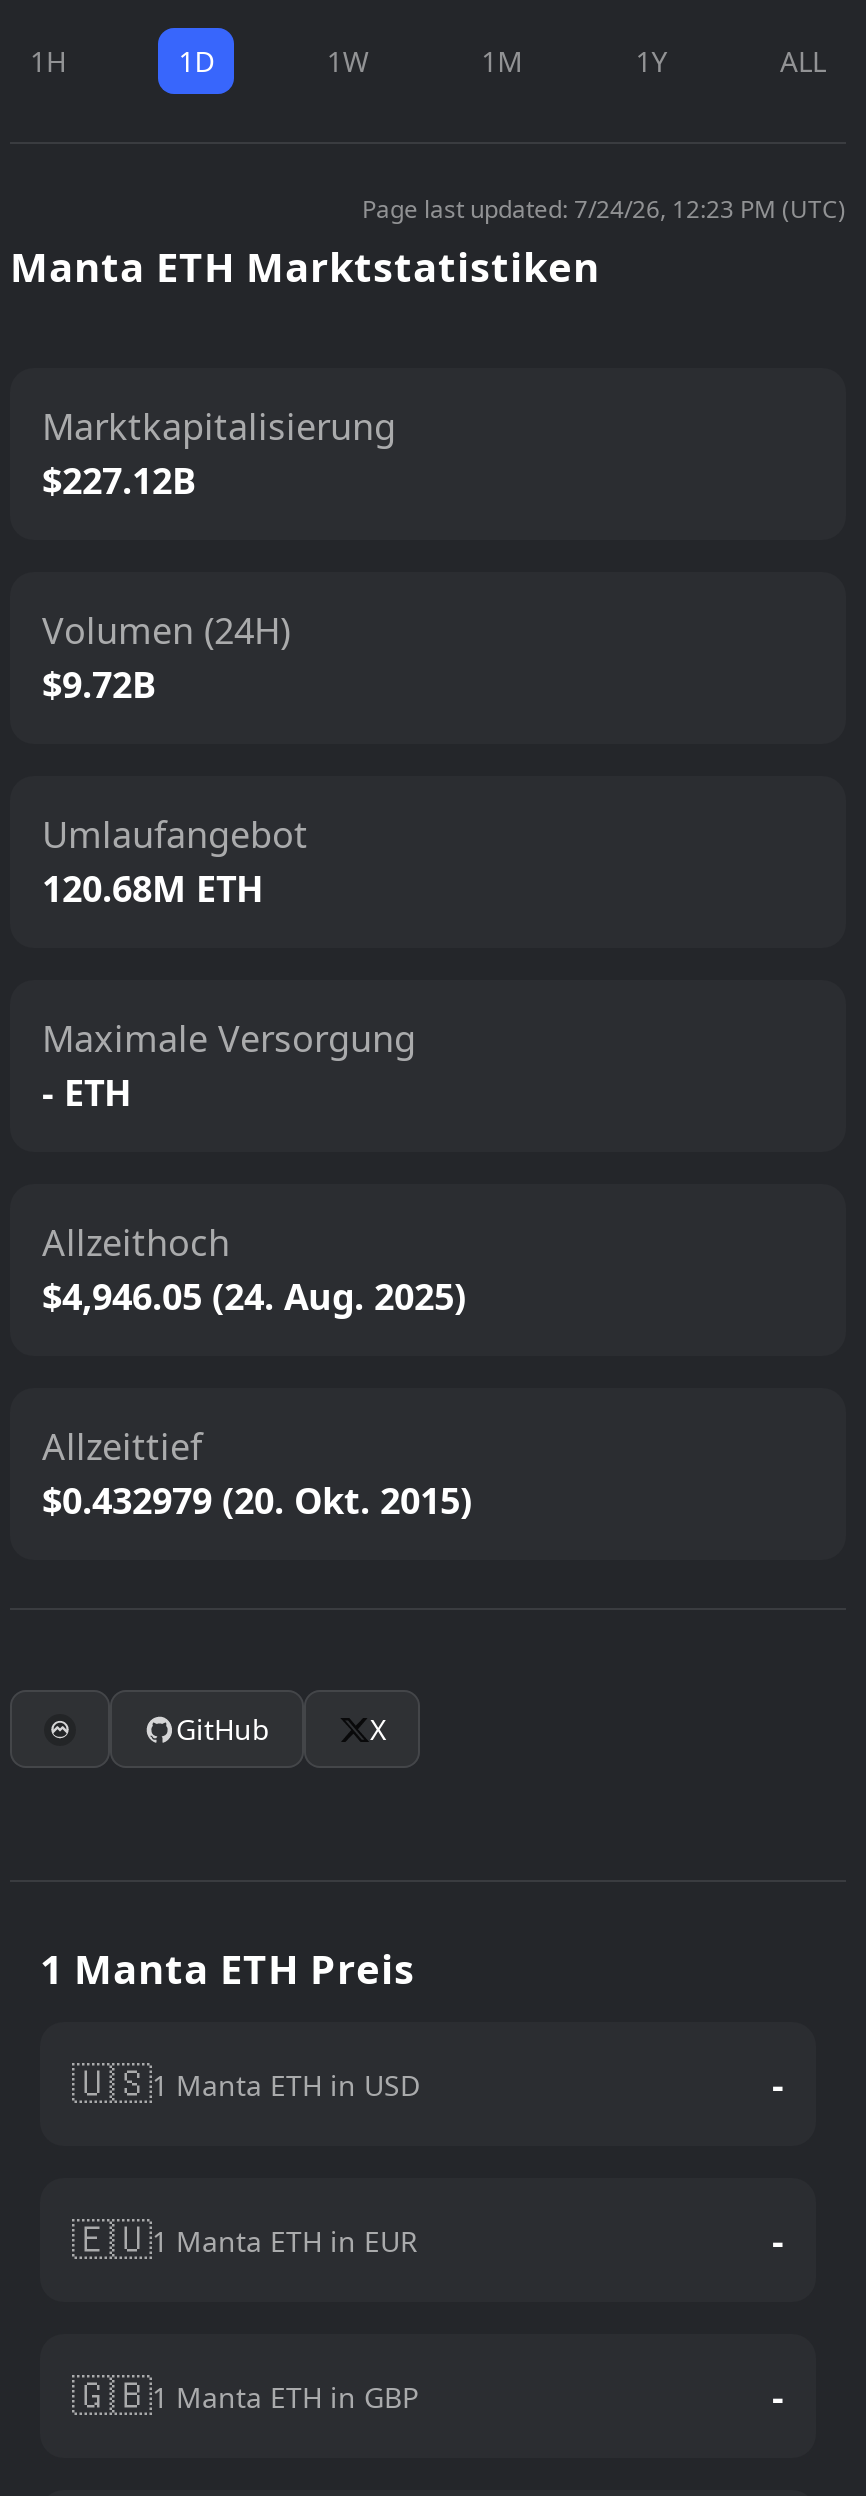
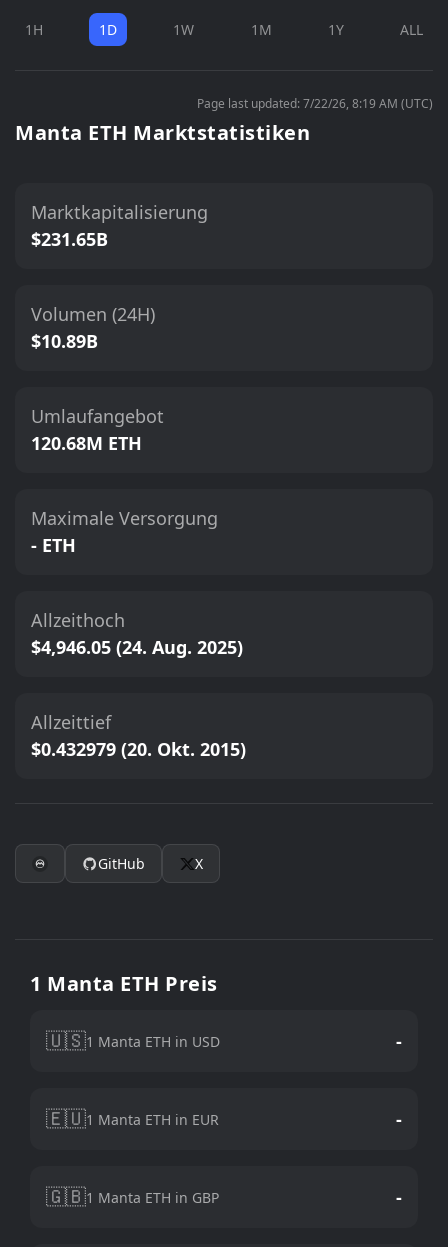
[362,192,846,226] Page last updated: 7/24/26, 12:23 PM (UTC) -> [197,95,433,112] Page last updated: 7/22/26, 8:19 AM (UTC)
[42,456,196,504] $227.12B -> [31,227,108,251] $231.65B
[42,660,156,708] $9.72B -> [31,329,98,353] $10.89B

